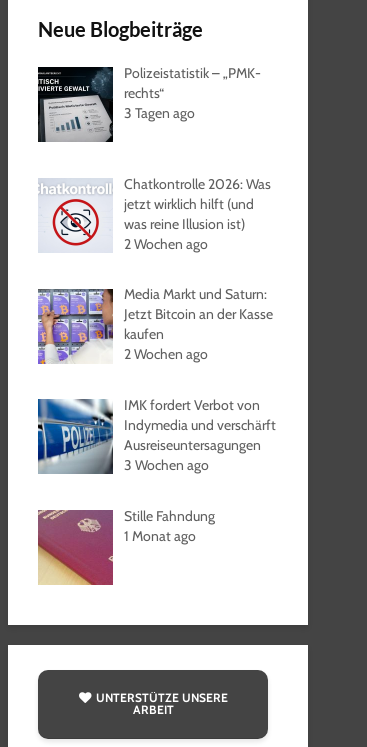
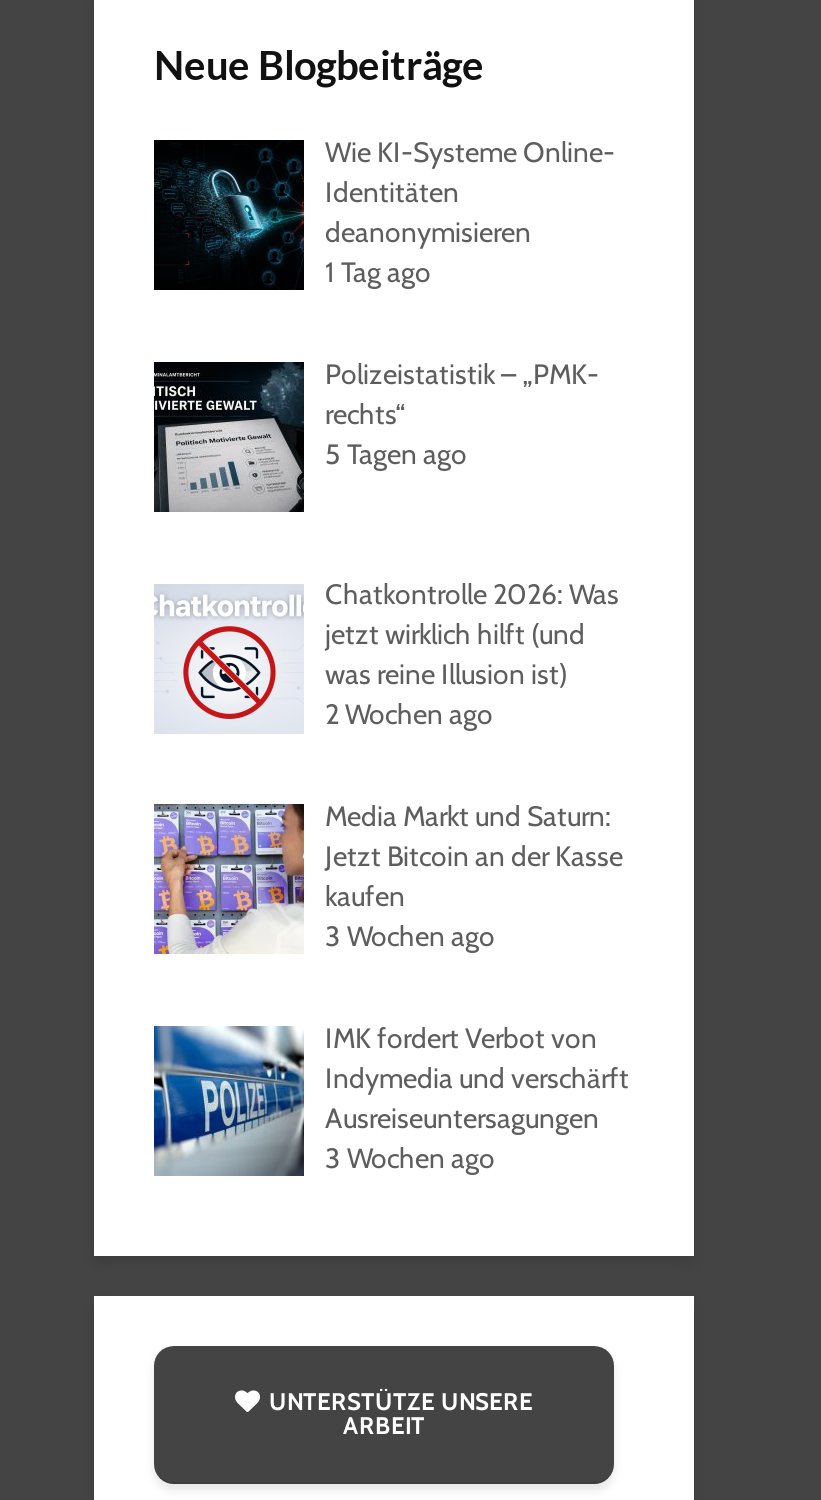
none -> [156,134,615,290] [image] | Wie KI-Systeme Online- | Identitäten | deanonymisieren | 1 Tag ago
moved [36,64,260,142] -> [150,355,599,512]: [image] | Polizeistatistik – „PMK- | rechts“
[123,104,194,122] 3 Tagen ago -> [325,435,467,471] 5 Tagen ago
moved [38,175,272,343] -> [154,577,623,914]: [image] | Chatkontrolle 2026: Was | jetzt wirklich hilft (und | was reine Illusion ist) | 2 Wochen ago | Media Markt und Saturn: | Jetzt Bitcoin an der Kasse | kaufen
[123,345,207,363] 2 Wochen ago -> [325,918,495,954] 3 Wochen ago
moved [36,396,275,475] -> [150,1019,629,1178]: [image] | IMK fordert Verbot von | Indymedia und verschärft | Ausreiseuntersagungen | 3 Wochen ago
[37,507,214,586] [image] | Stille Fahndung | 1 Monat ago -> none

